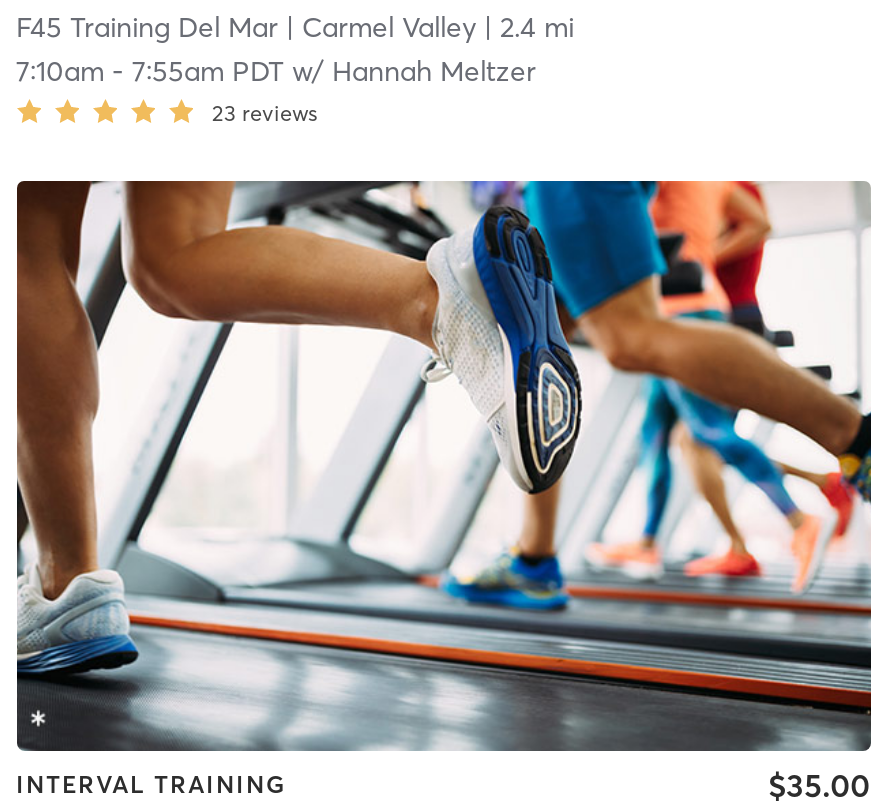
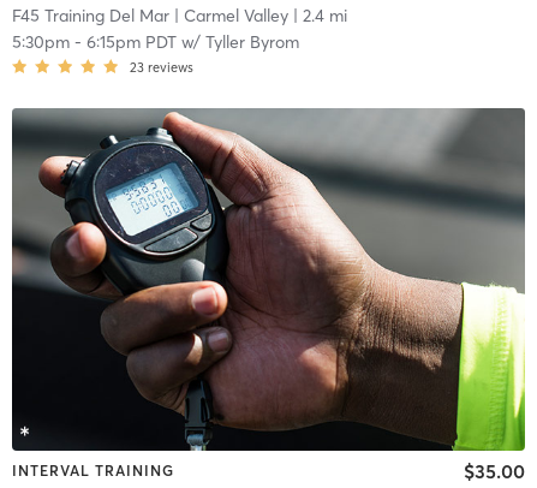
[16,53,536,89] 7:10am - 7:55am PDT w/ Hannah Meltzer -> [11,32,299,53] 5:30pm - 6:15pm PDT w/ Tyller Byrom
[15,180,873,752] [image] -> [11,107,526,452] [image]

